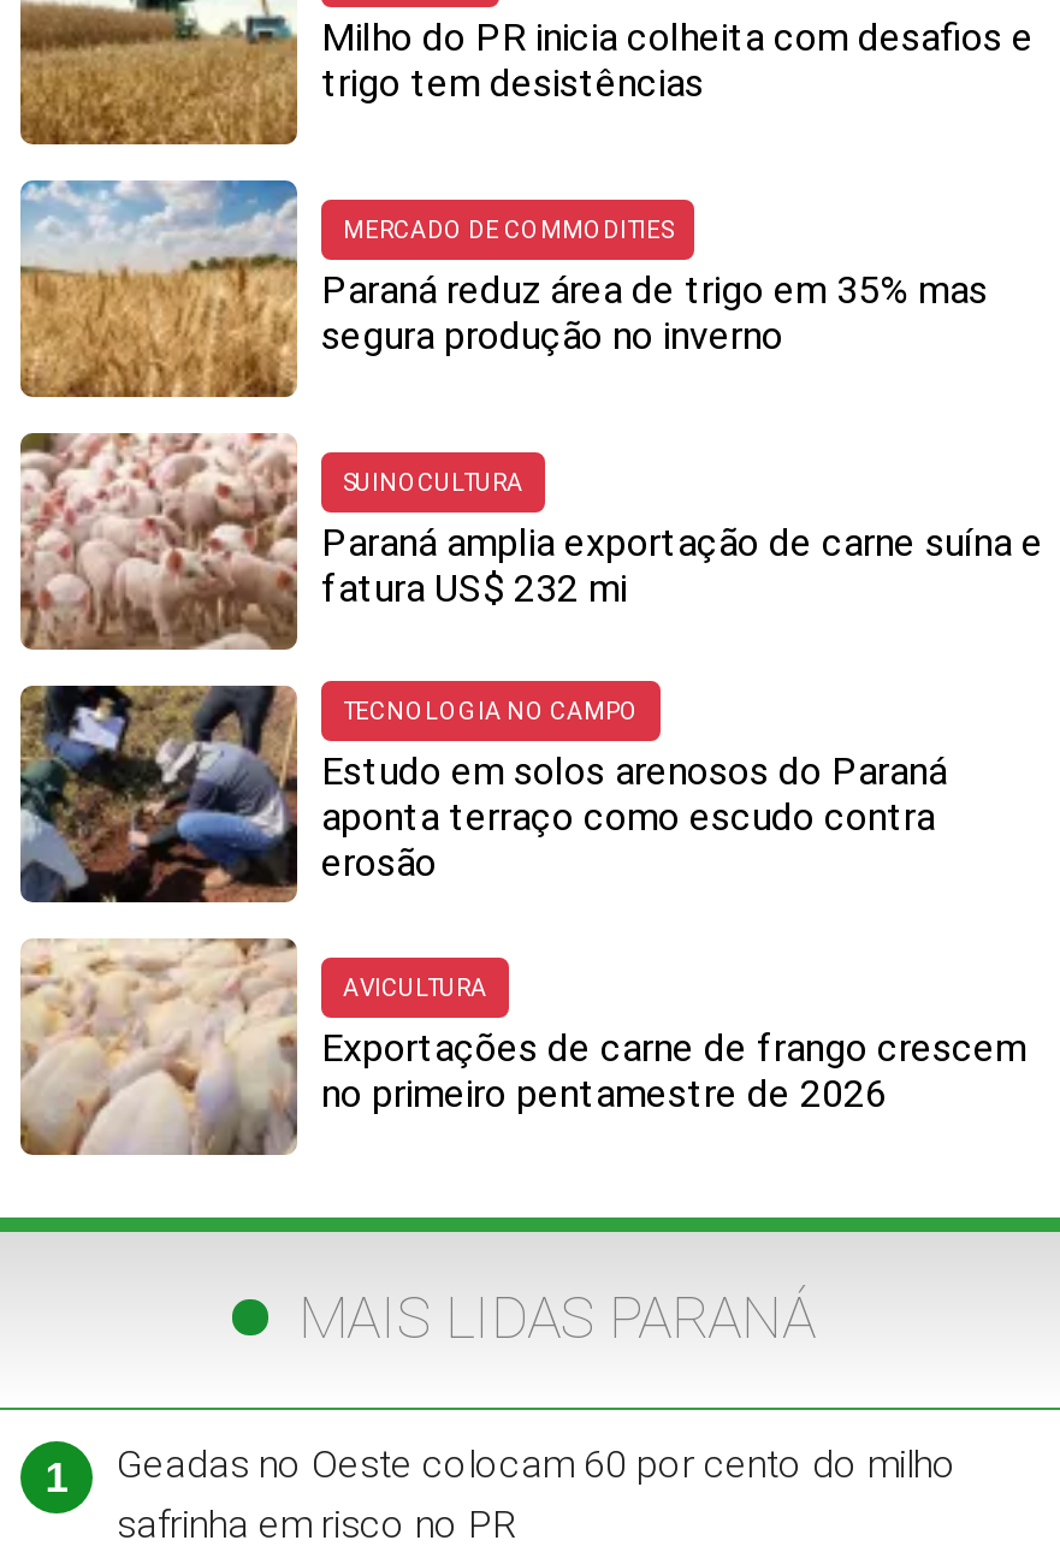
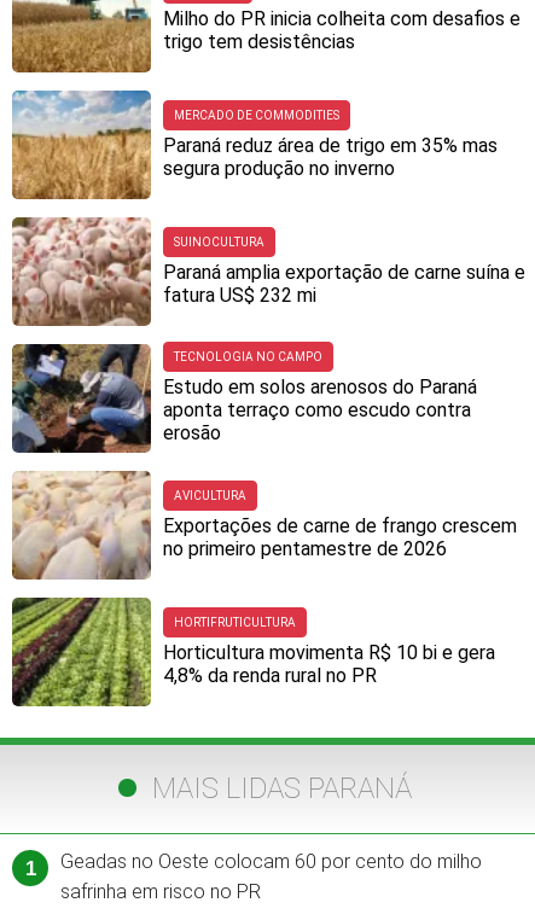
none -> [11,596,495,708] [image] | HORTIFRUTICULTURA | Horticultura movimenta R$ 10 bi e gera | 4,8% da renda rural no PR

